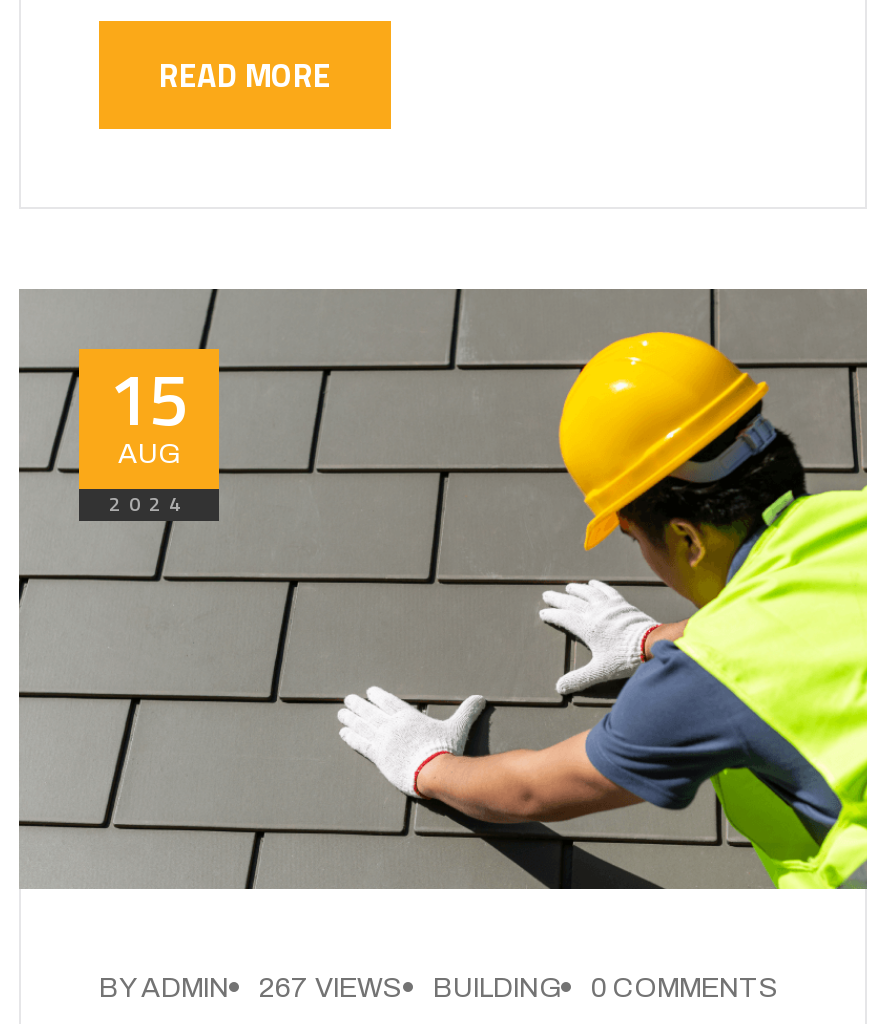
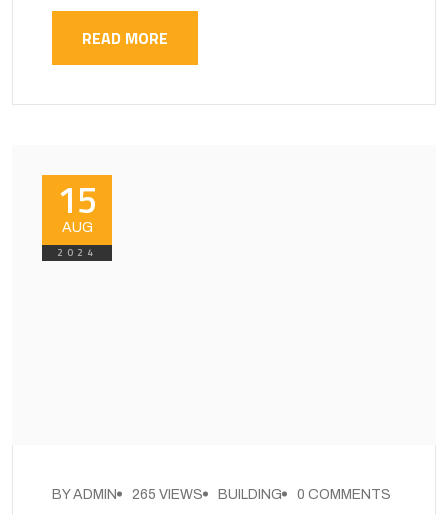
[17,287,869,891] [image] -> none
[99,973,779,1003] BY ADMIN 267 VIEWS BUILDING 0 COMMENTS -> [52,487,391,502] BY ADMIN 265 VIEWS BUILDING 0 COMMENTS

